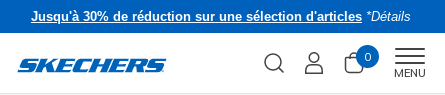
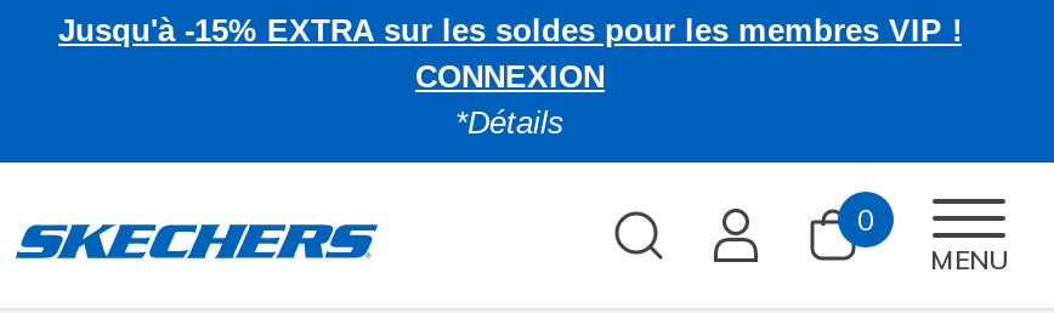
[31,9,411,24] Jusqu'à 30% de réduction sur une sélection d'articles *Détails -> [58,12,962,141] Jusqu'à -15% EXTRA sur les soldes pour les membres VIP ! | CONNEXION | *Détails

